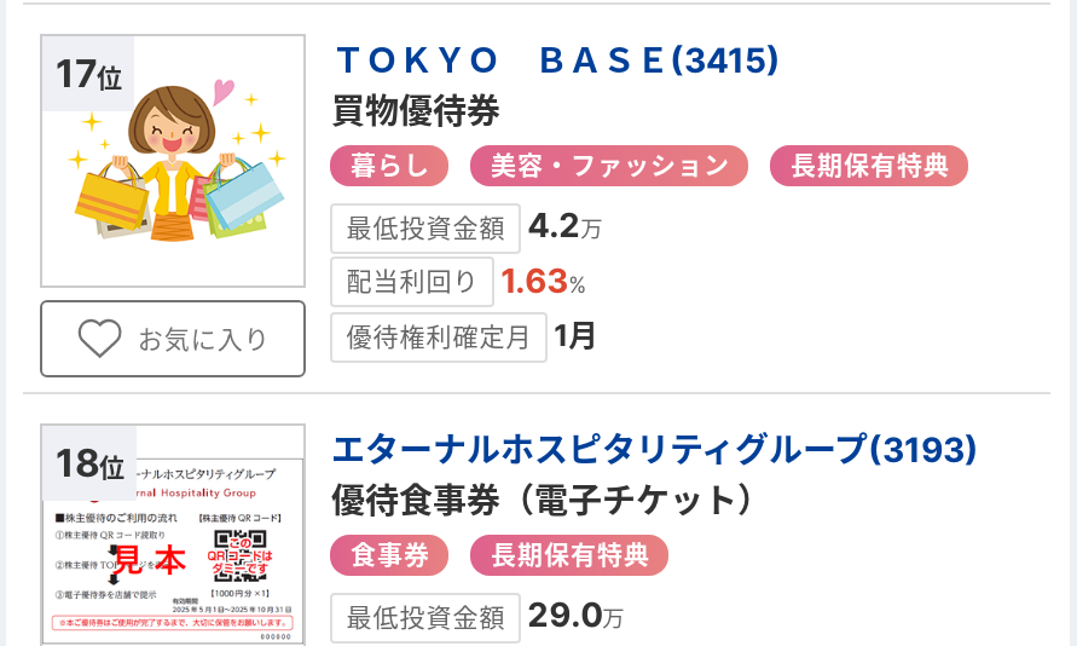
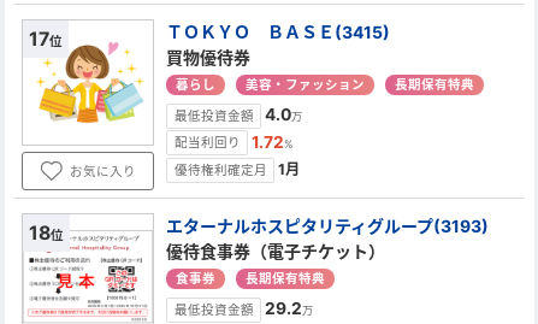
[346,206,602,244] 最低投資金額 4.2万 -> [174,105,302,124] 最低投資金額 4.0万
[346,261,585,299] 配当利回り 1.63% -> [174,132,292,151] 配当利回り 1.72%
[346,595,624,634] 最低投資金額 29.0万 -> [174,299,312,318] 最低投資金額 29.2万

